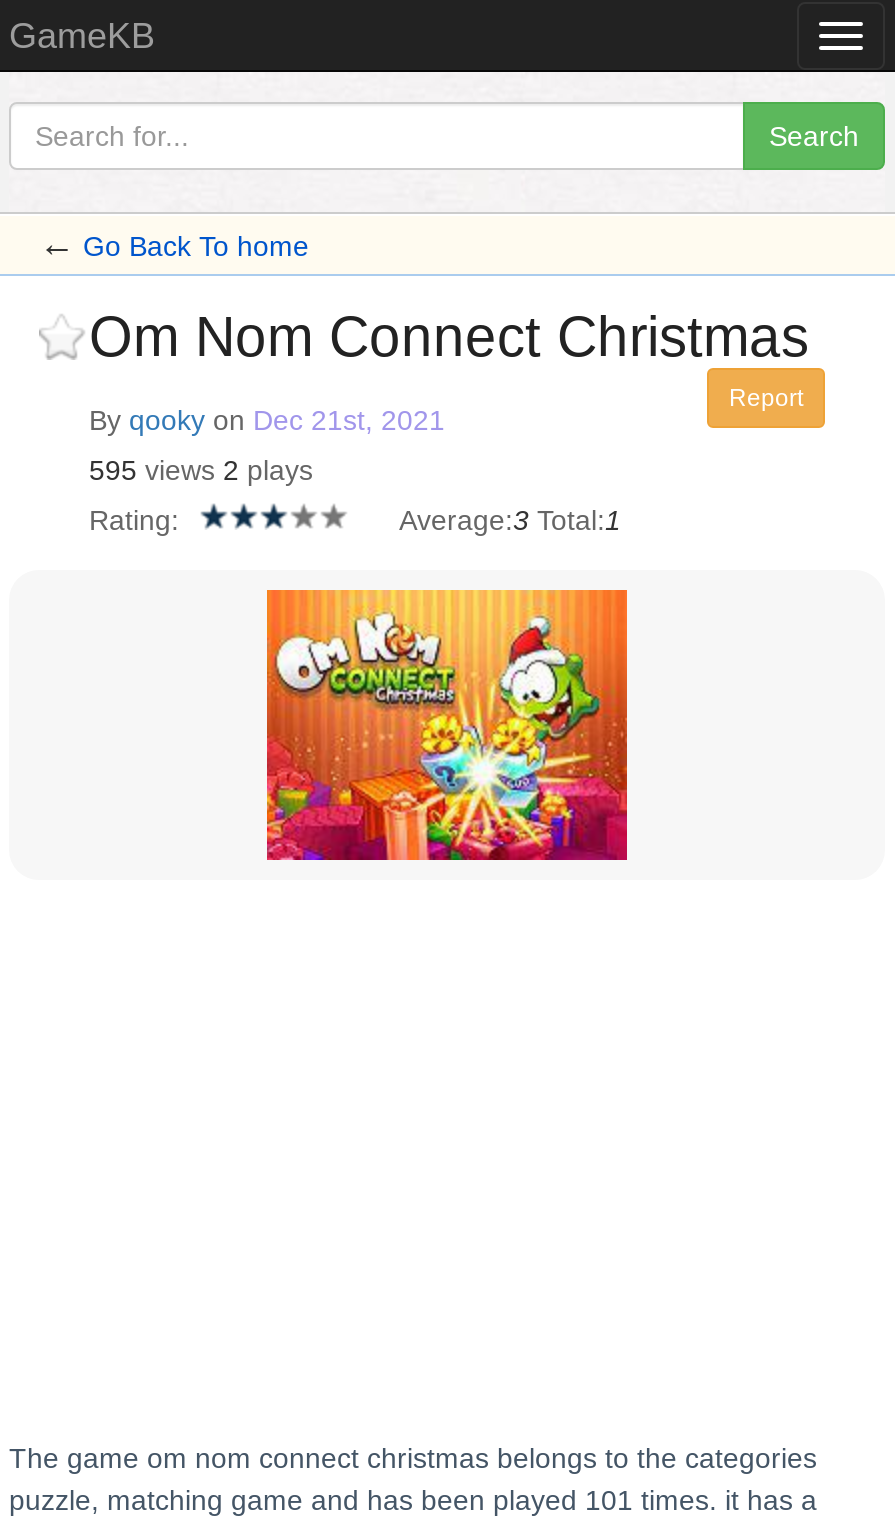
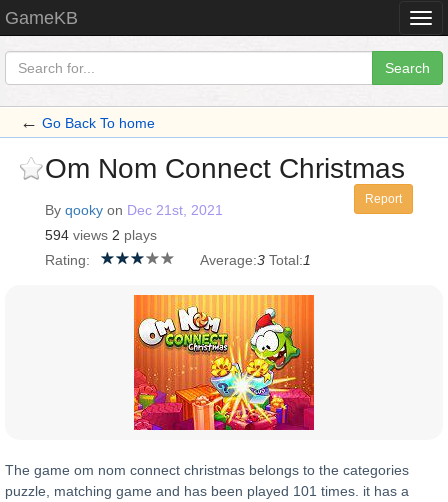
[89,454,313,486] 595 views 2 plays -> [45,227,157,243] 594 views 2 plays

